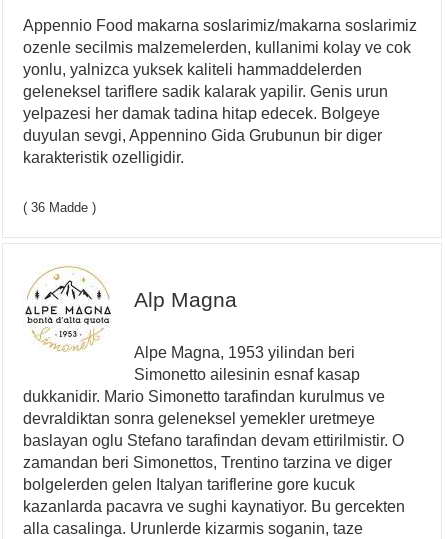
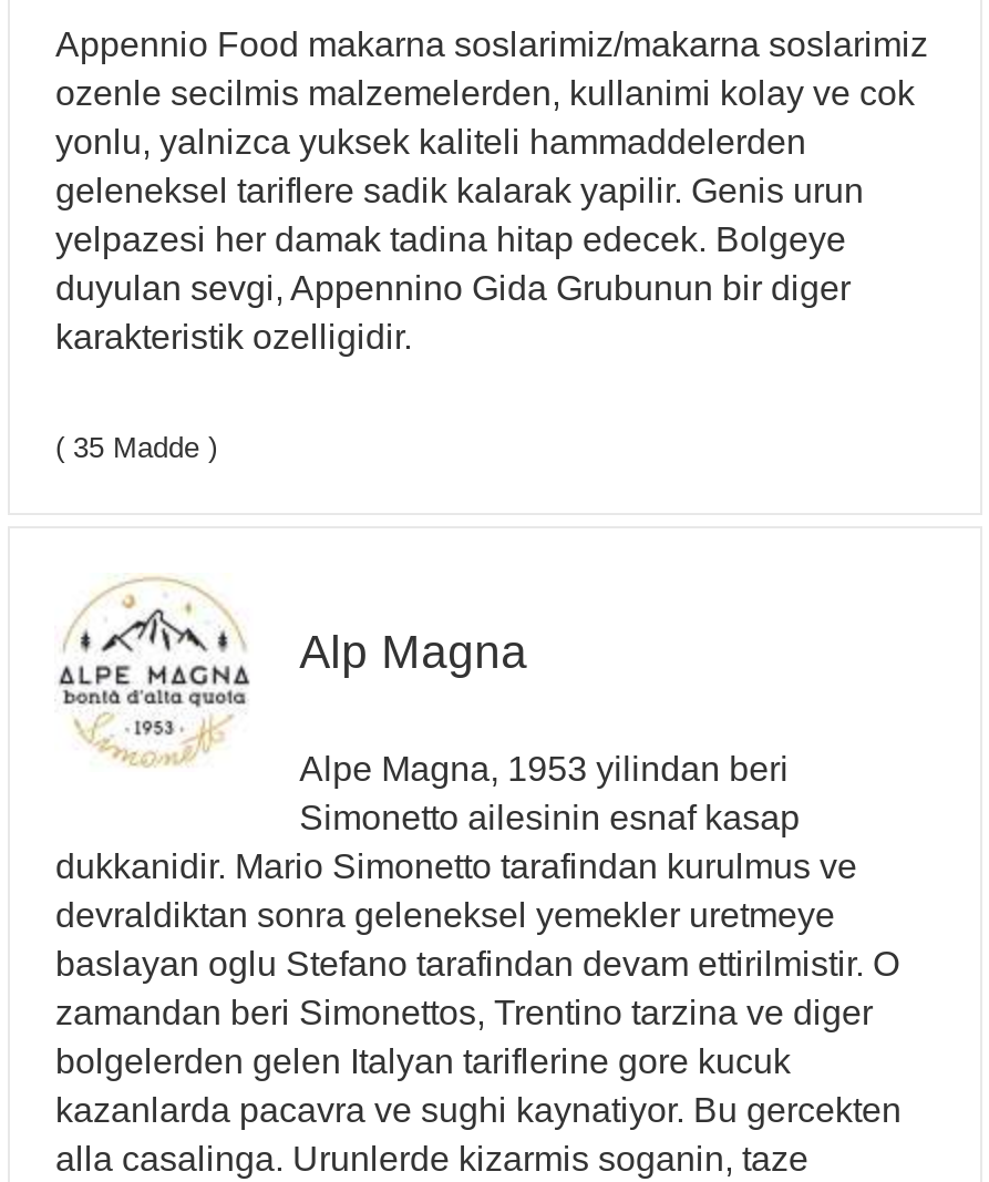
[23,200,96,215] ( 36 Madde ) -> [55,430,217,463] ( 35 Madde )

